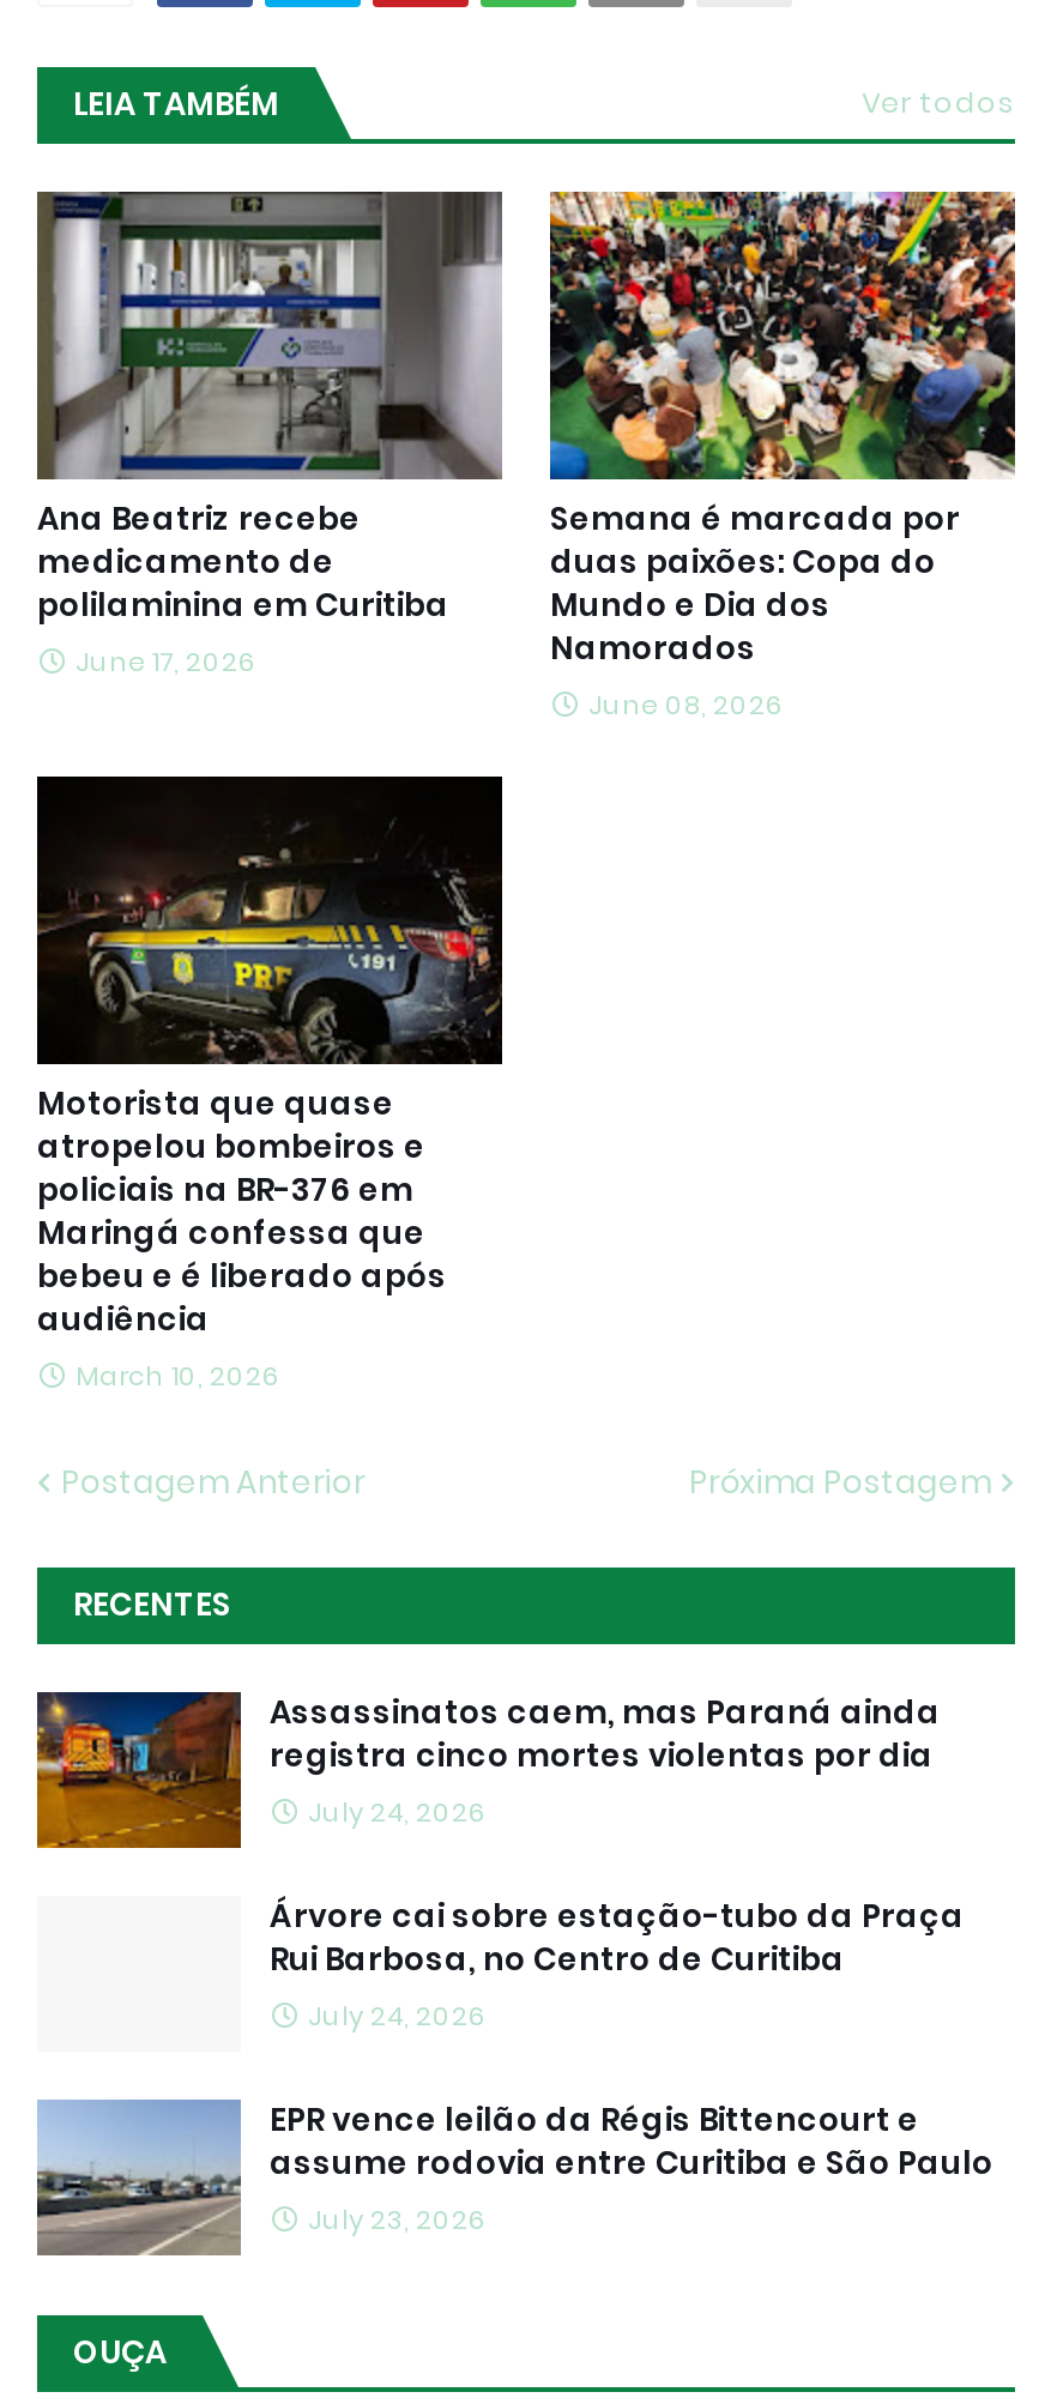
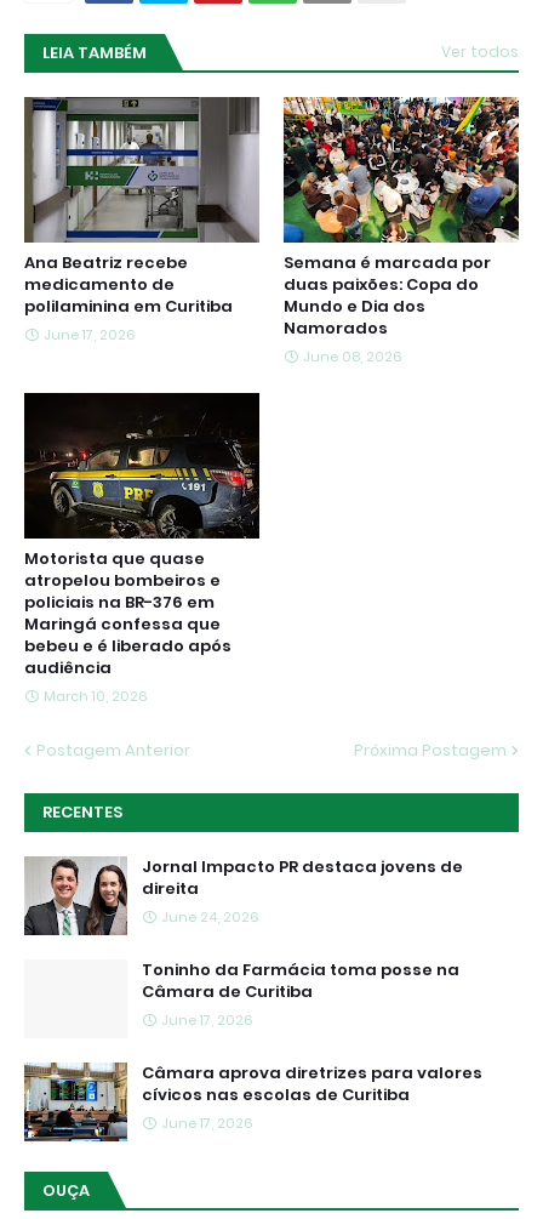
[35,1690,941,1850] [image] | Assassinatos caem, mas Paraná ainda | registra cinco mortes violentas por dia | July 24, 2026 -> [23,855,463,936] [image] | Jornal Impacto PR destaca jovens de | direita | June 24, 2026
[270,1893,965,2035] Árvore cai sobre estação-tubo da Praça | Rui Barbosa, no Centro de Curitiba | July 24, 2026 -> [142,958,459,1030] Toninho da Farmácia toma posse na | Câmara de Curitiba | June 17, 2026
[37,2097,993,2258] [image] | EPR vence leilão da Régis Bittencourt e | assume rodovia entre Curitiba e São Paulo | July 23, 2026 -> [23,1061,482,1143] [image] | Câmara aprova diretrizes para valores | cívicos nas escolas de Curitiba | June 17, 2026

